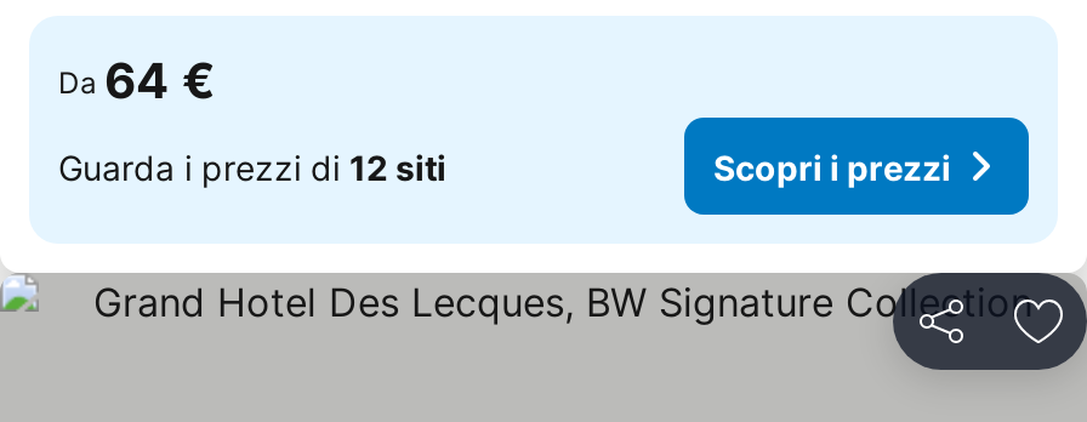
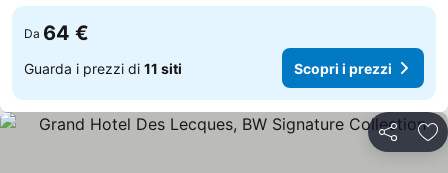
[58,146,446,187] Guarda i prezzi di 12 siti -> [24,59,182,76] Guarda i prezzi di 11 siti

